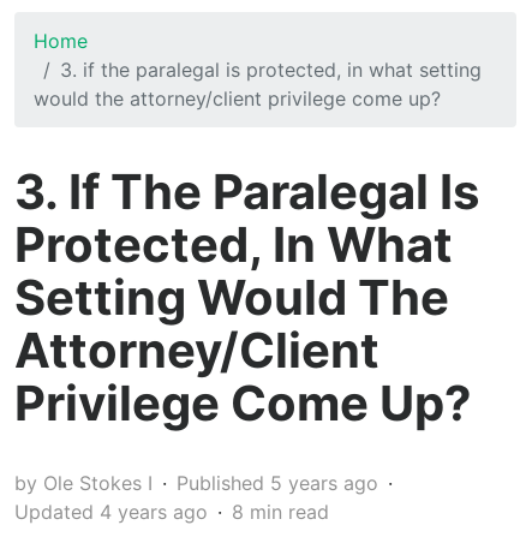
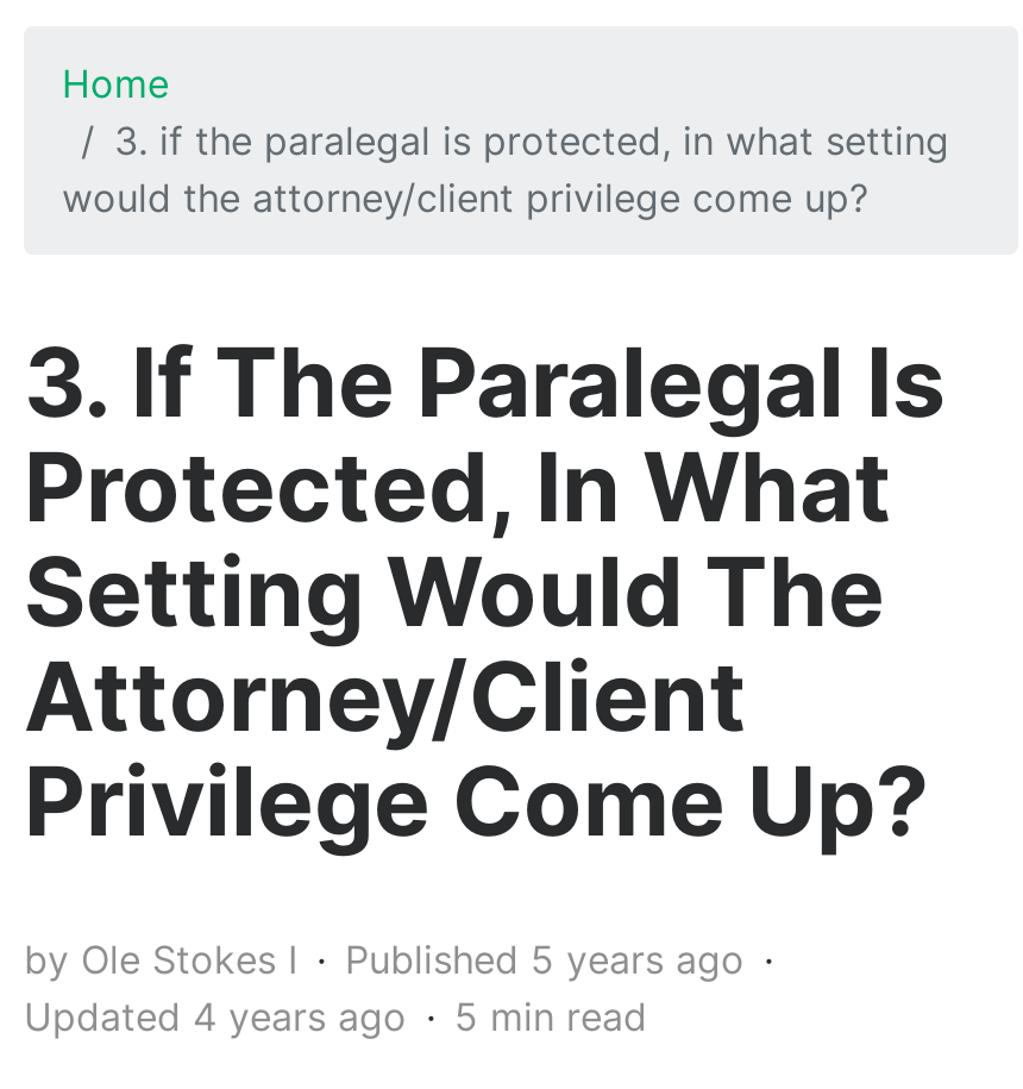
[14,500,329,524] Updated 4 years ago 8 min read -> [24,993,647,1040] Updated 4 years ago 5 min read

